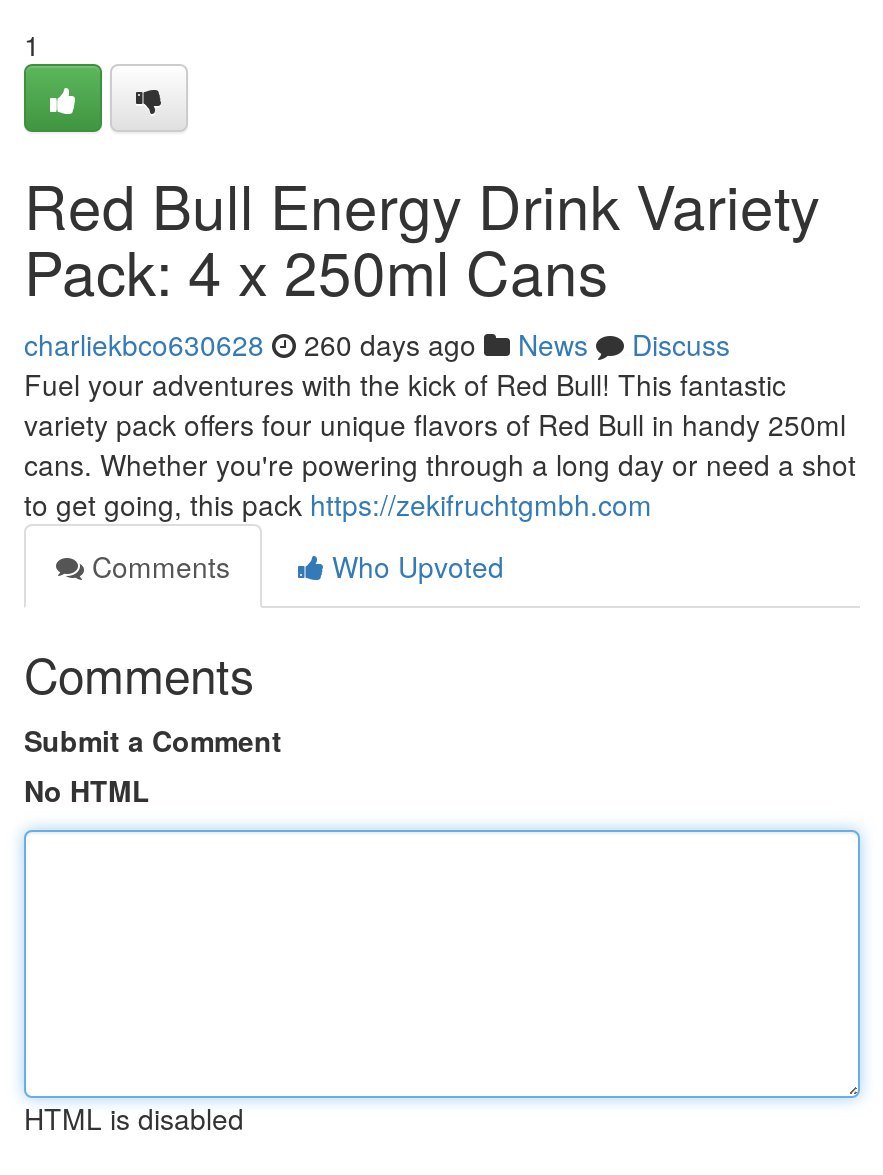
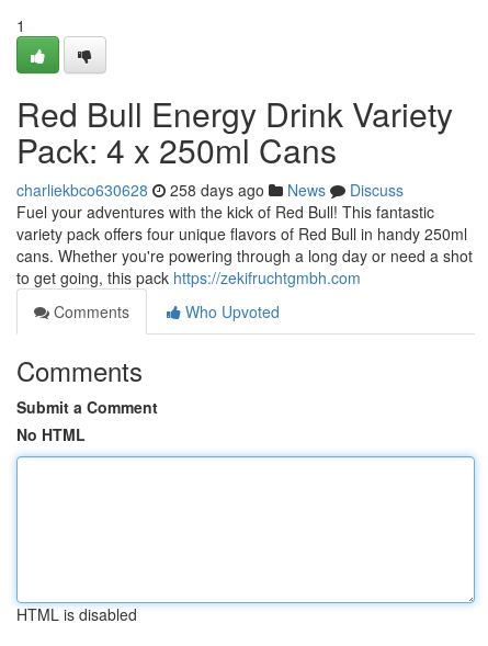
[24,324,730,364] charliekbco630628 260 days ago News Discuss -> [16,179,404,201] charliekbco630628 258 days ago News Discuss

